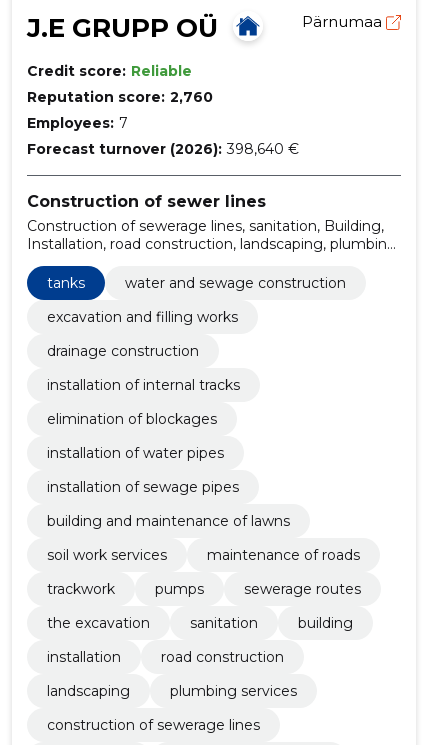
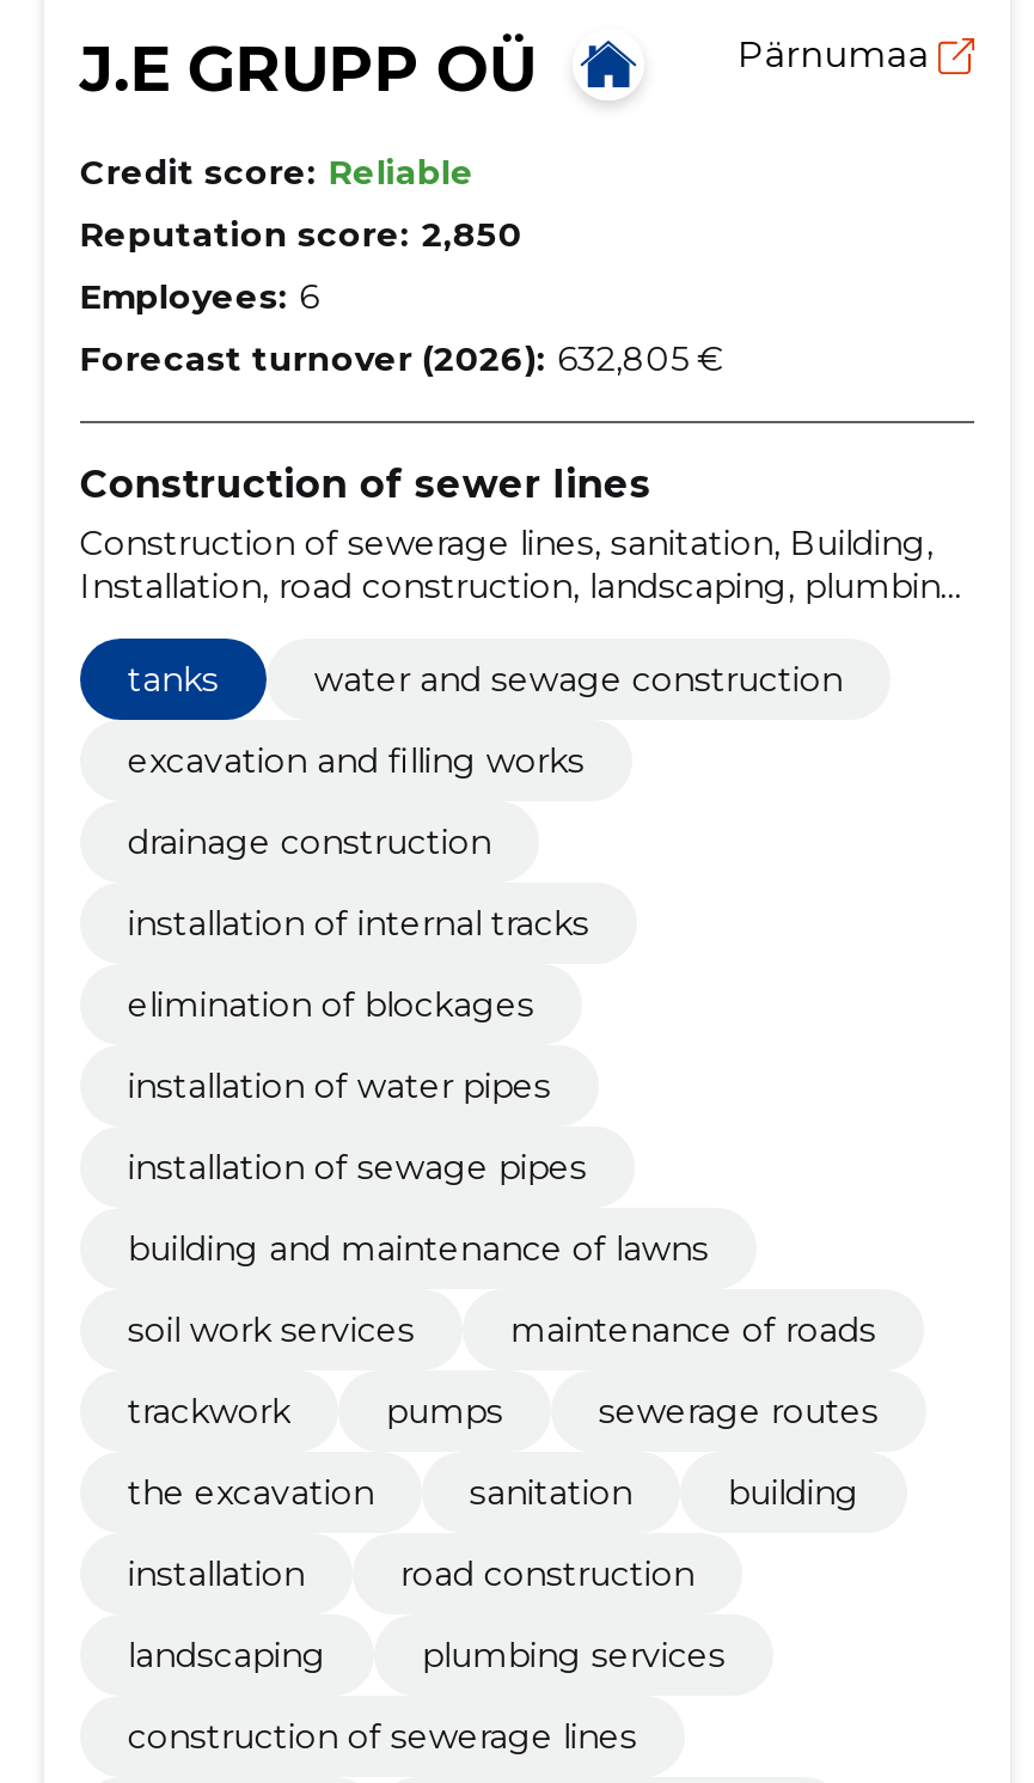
[27,88,213,106] Reputation score: 2,760 -> [80,213,522,256] Reputation score: 2,850
[27,114,128,132] Employees: 7 -> [80,275,319,318] Employees: 6
[27,140,299,158] Forecast turnover (2026): 398,640 € -> [80,337,723,380] Forecast turnover (2026): 632,805 €

